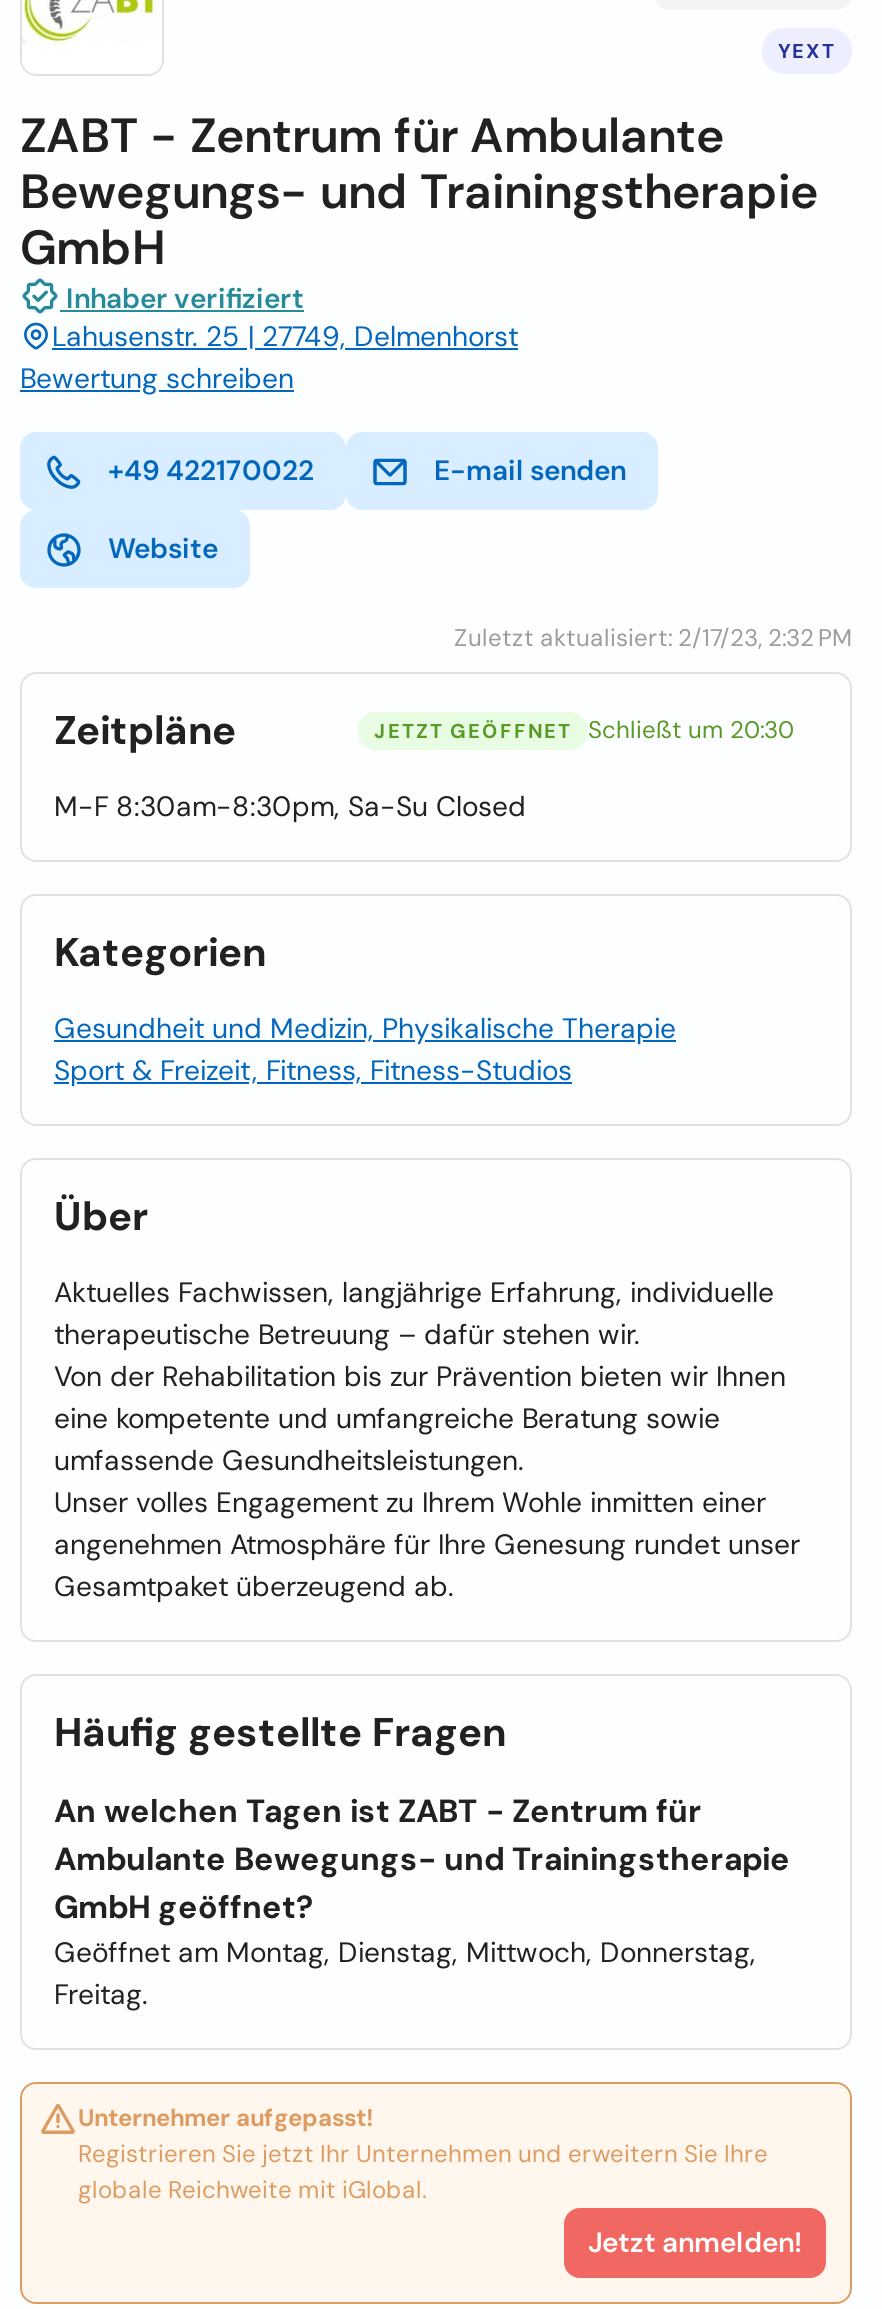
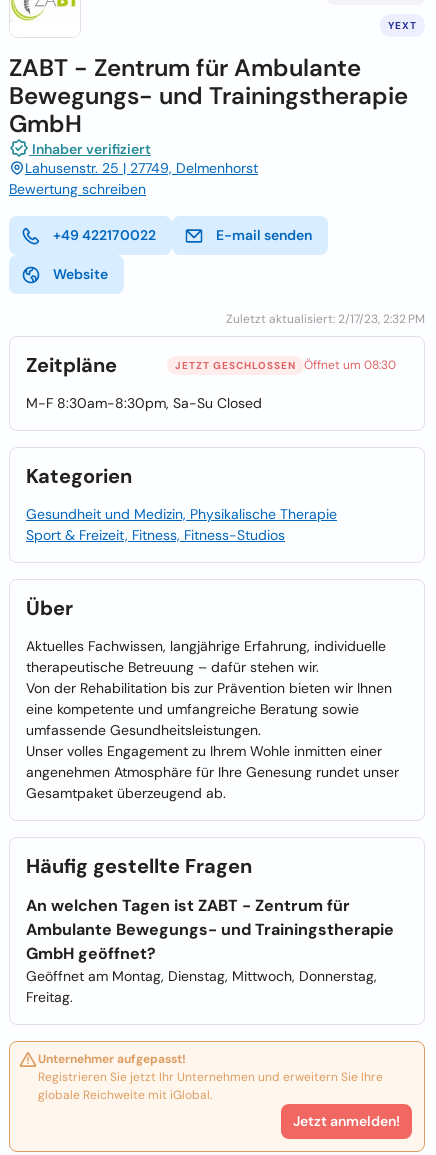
[374,717,572,743] JETZT GEÖFFNET -> [175,358,296,371] JETZT GESCHLOSSEN
[588,714,794,746] Schließt um 20:30 -> [304,357,396,373] Öffnet um 08:30

